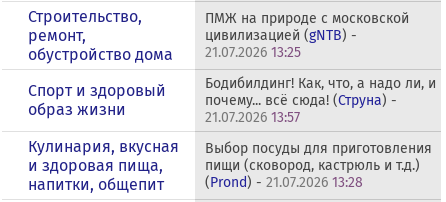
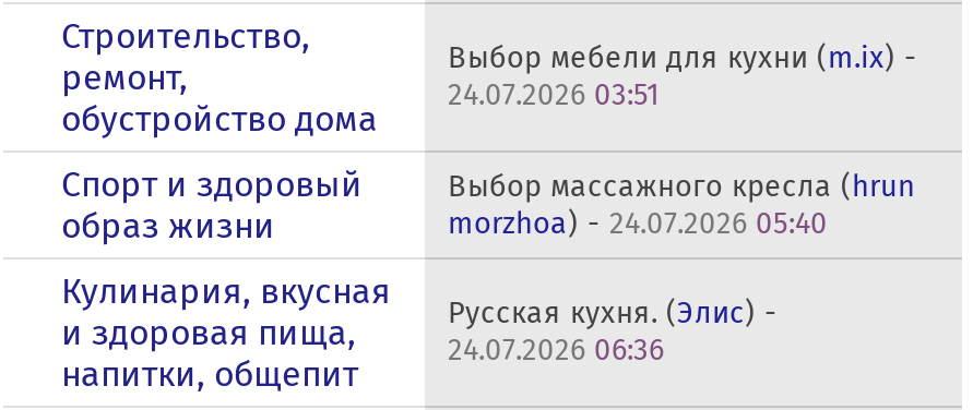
[205,10,409,61] ПМЖ на природе с московской | цивилизацией (gNTB) - | 21.07.2026 13:25 -> [448,39,917,113] Выбор мебели для кухни (m.ix) - | 24.07.2026 03:51
[205,75,436,126] Бодибилдинг! Как, что, а надо ли, и | почему... всё сюда! (Струна) - | 21.07.2026 13:57 -> [448,168,915,242] Выбор массажного кресла (hrun | morzhoa) - 24.07.2026 05:40
[205,140,432,191] Выбор посуды для приготовления | пищи (сковород, кастрюль и т.д.) | (Prond) - 21.07.2026 13:28 -> [448,294,778,369] Русская кухня. (Элис) - | 24.07.2026 06:36

